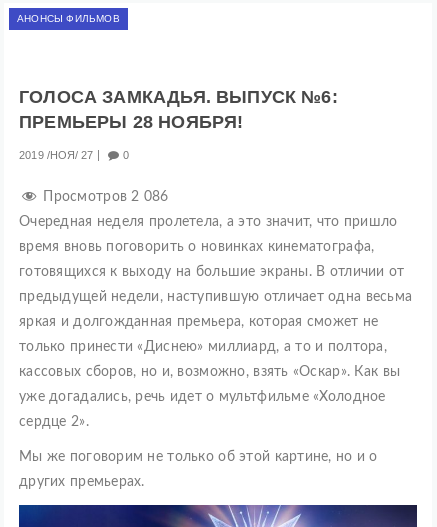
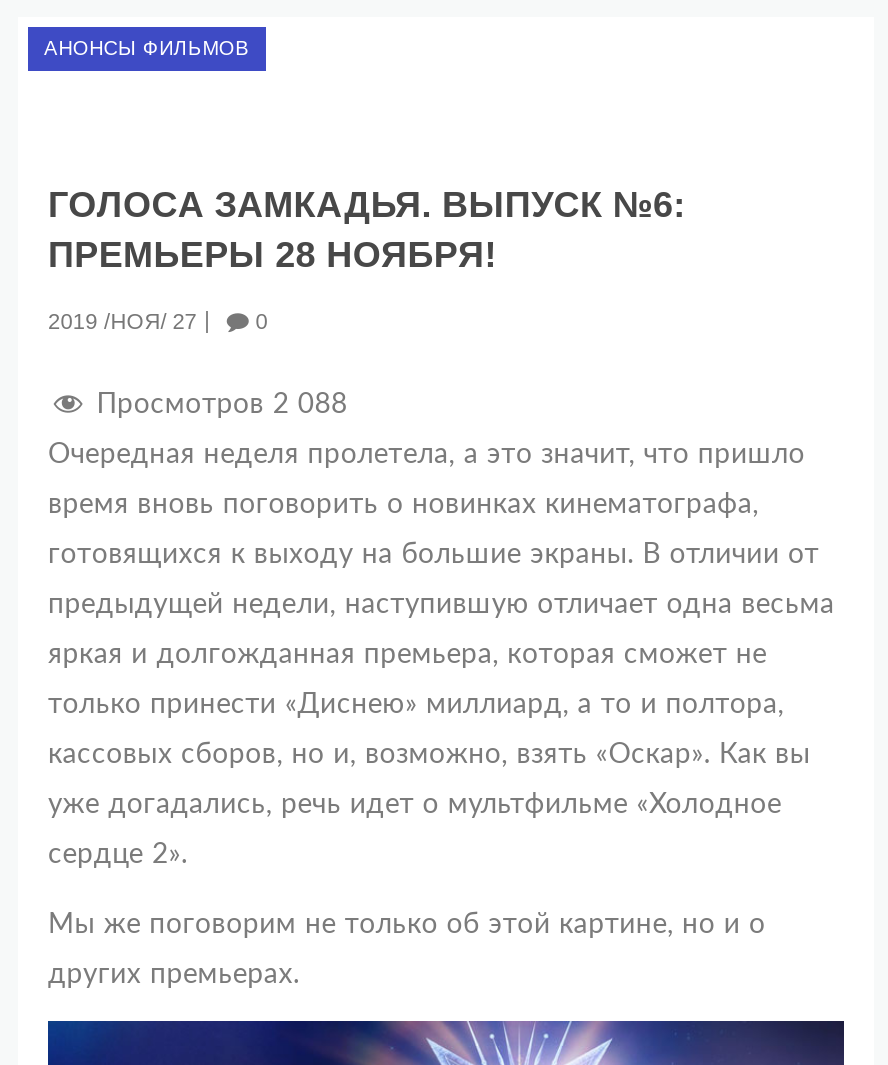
[43,190,169,204] Просмотров 2 086 -> [97,392,348,420] Просмотров 2 088

